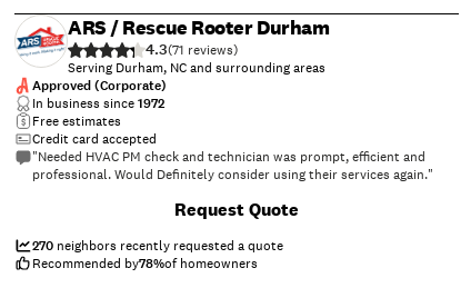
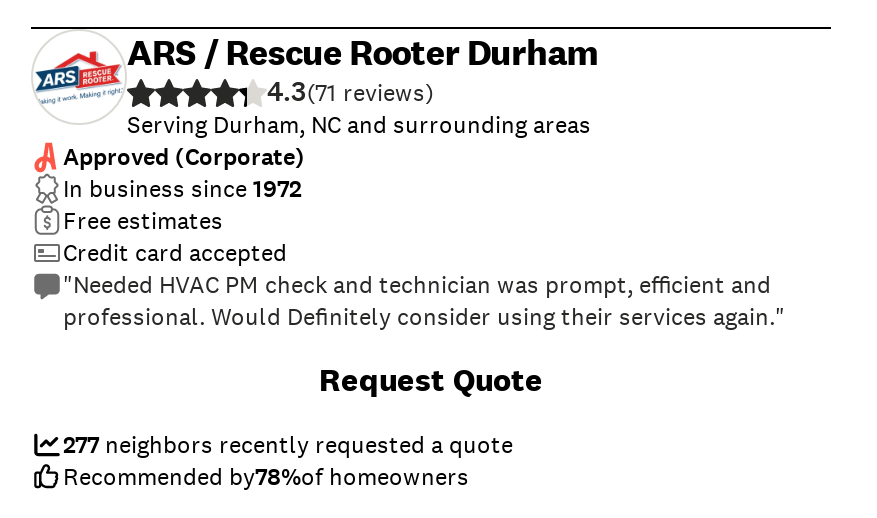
[32,237,283,255] 270 neighbors recently requested a quote -> [63,429,513,461] 277 neighbors recently requested a quote

